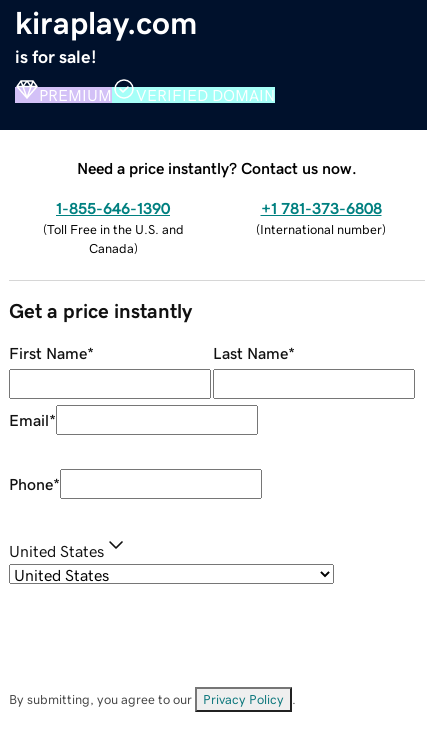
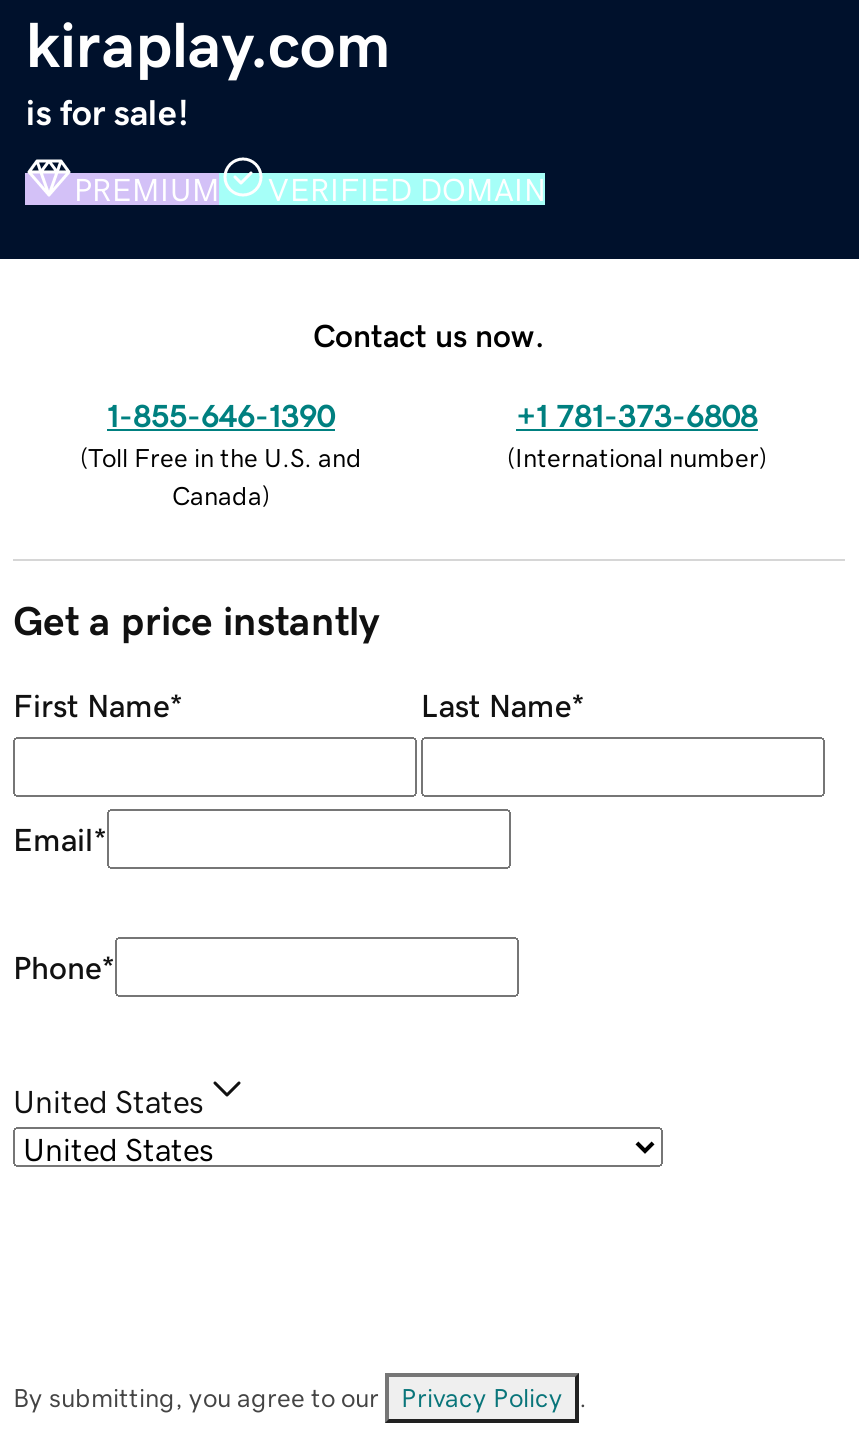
[77,160,357,176] Need a price instantly? Contact us now. -> [313,318,545,350] Contact us now.

